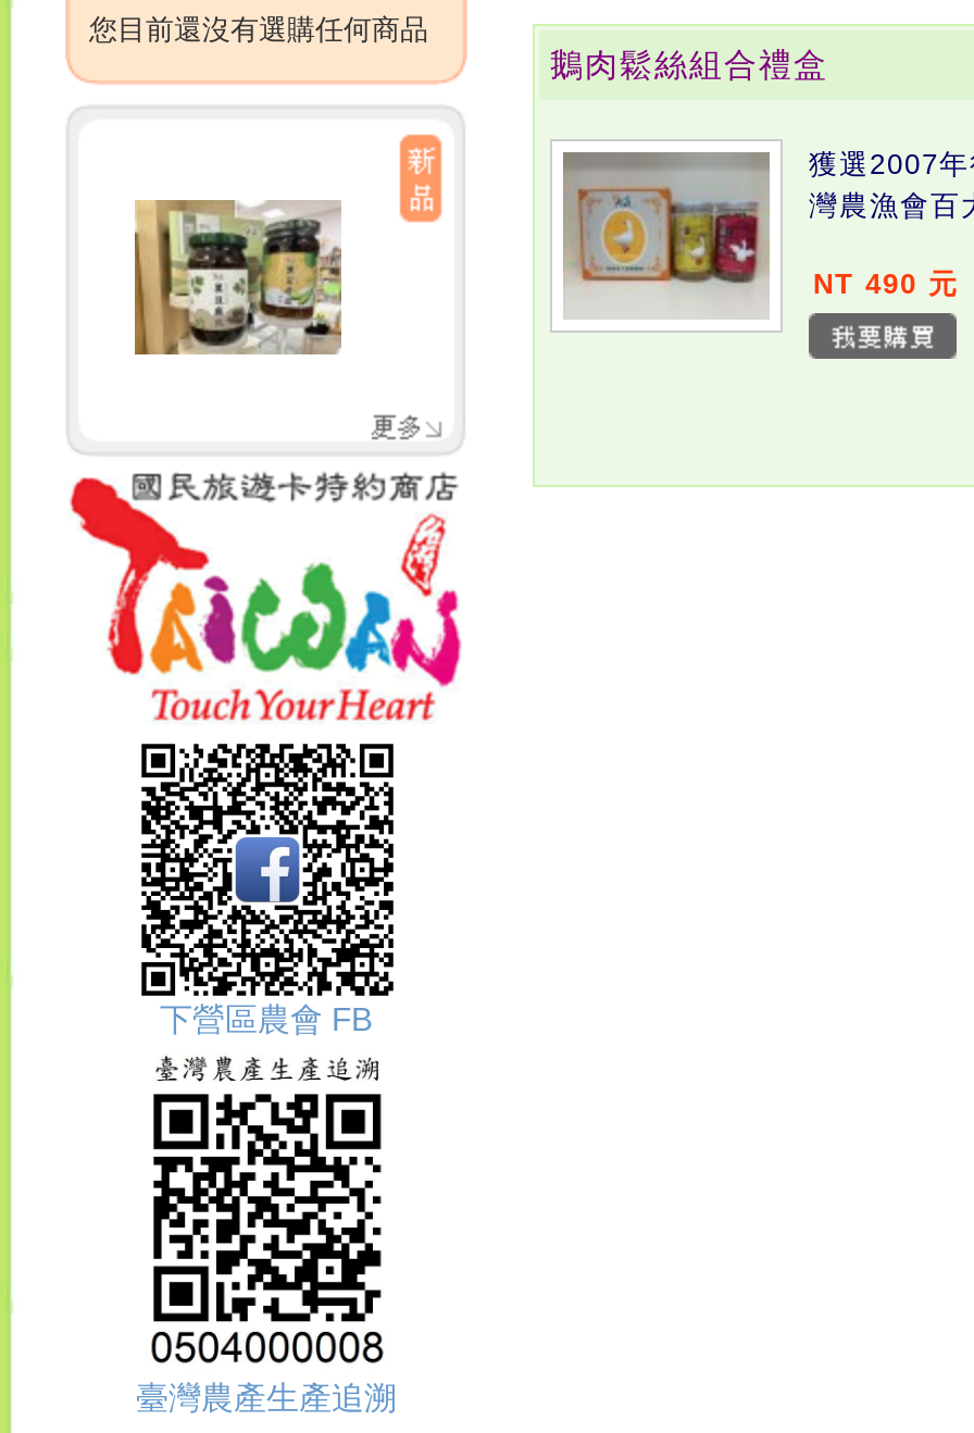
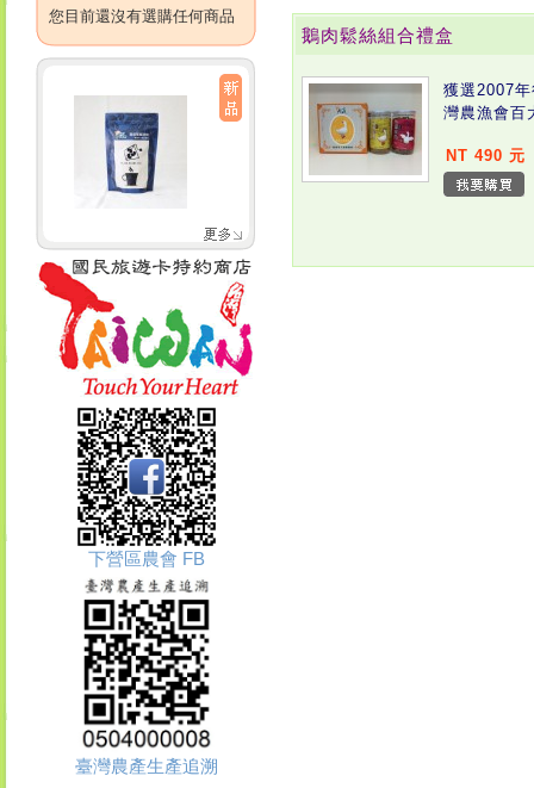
[133,176,344,357] [image] -> [74,95,186,194] [image]

